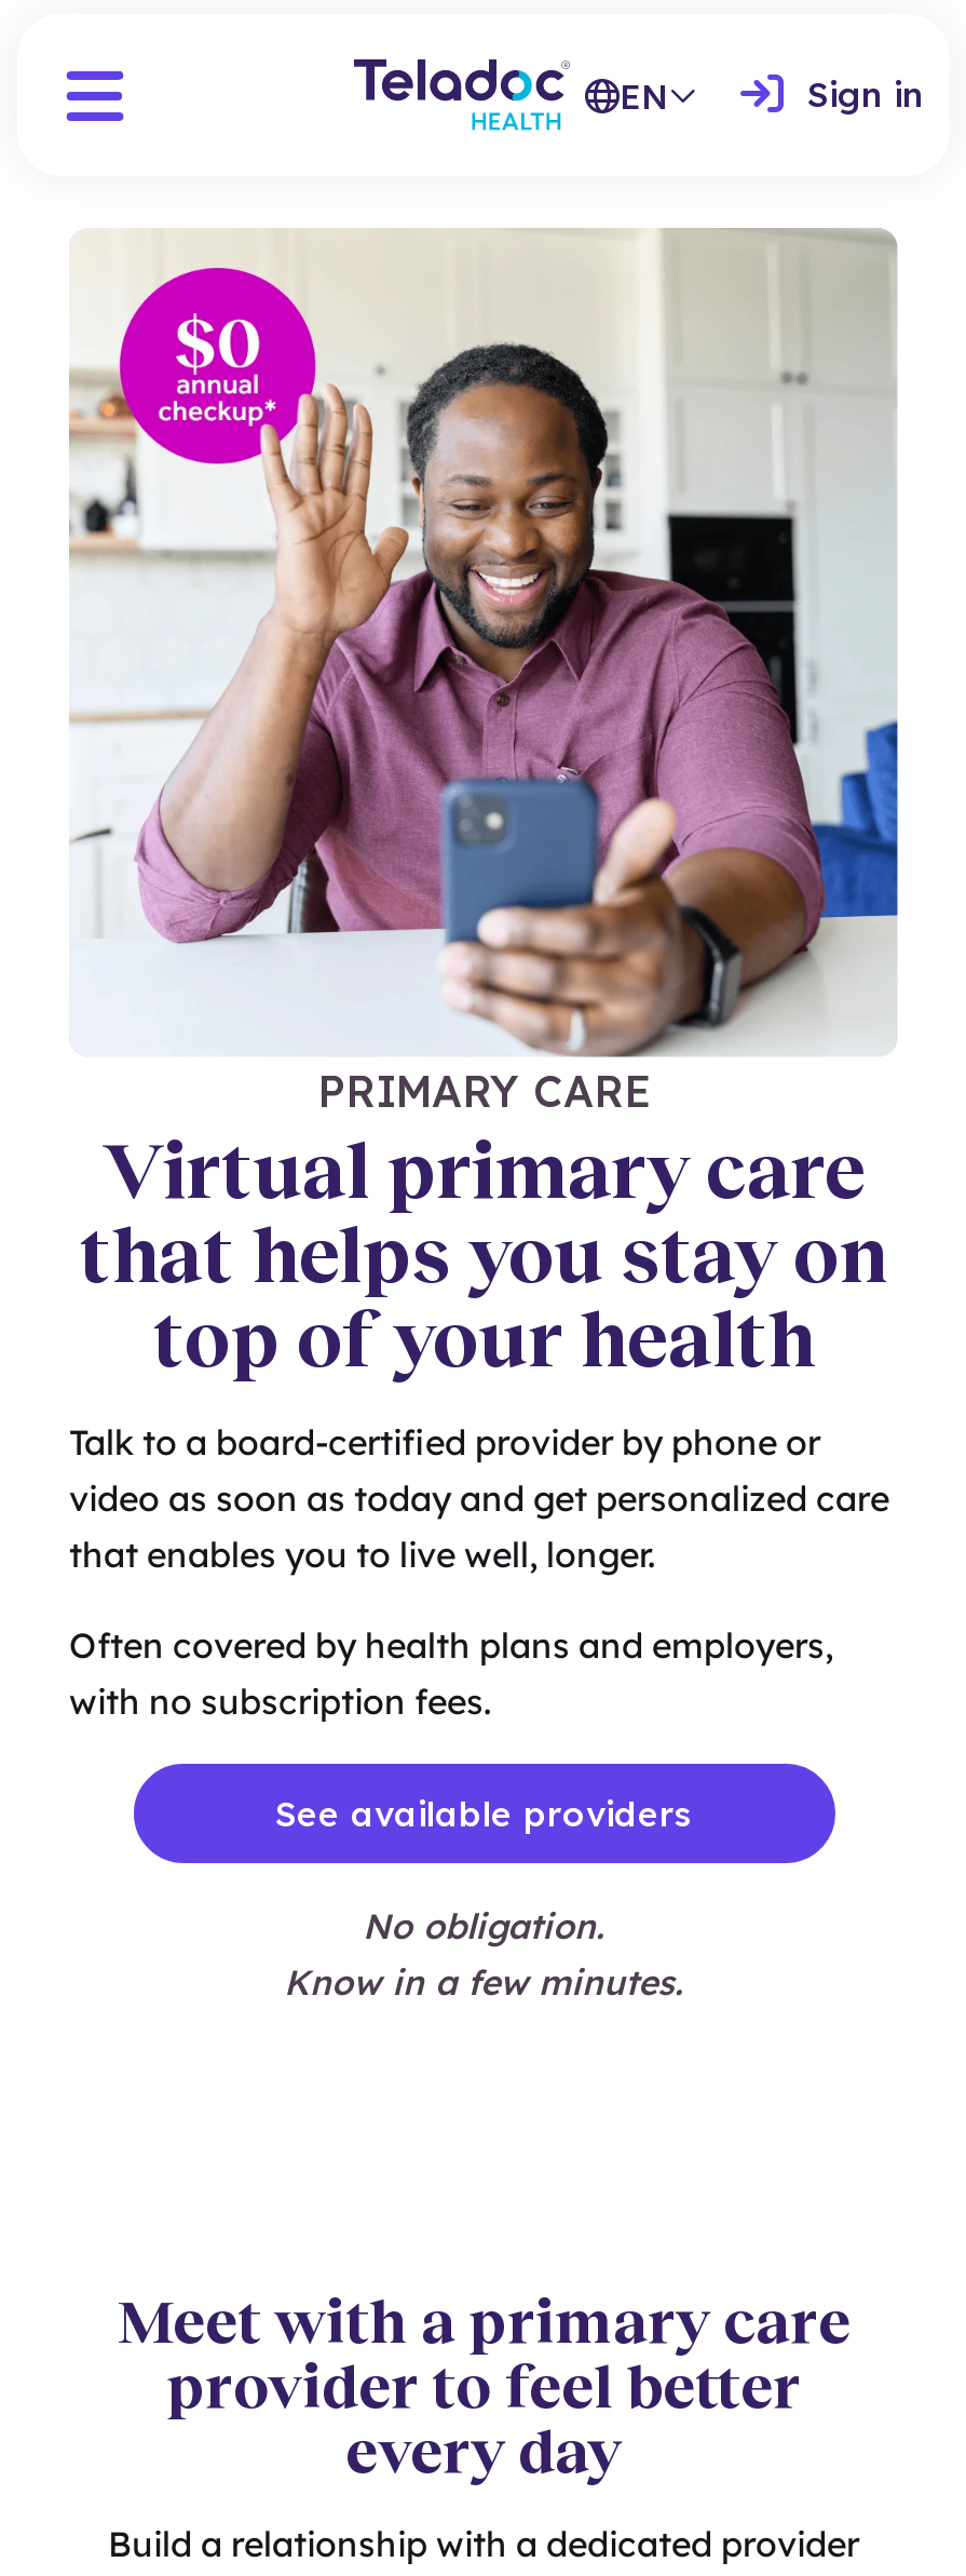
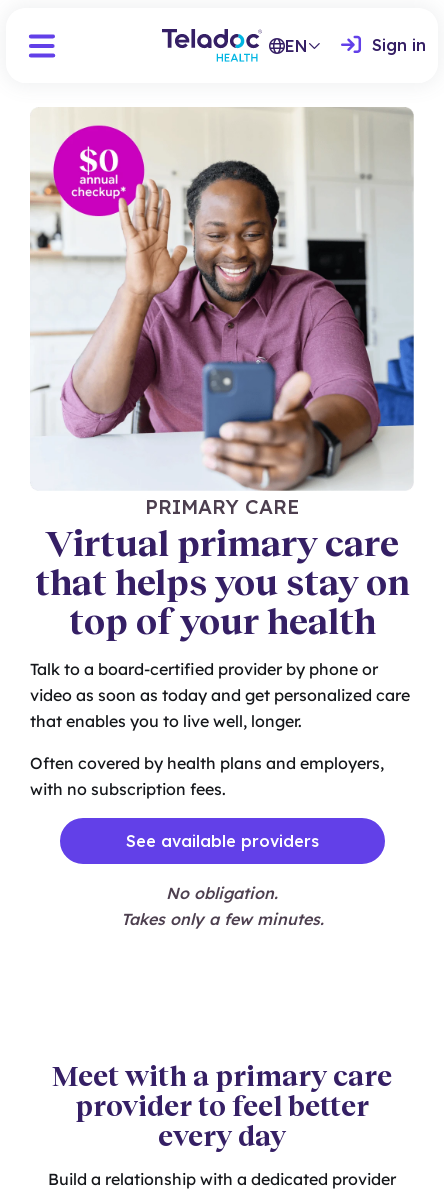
[284,1960,683,2004] Know in a few minutes. -> [120,909,323,929] Takes only a few minutes.

